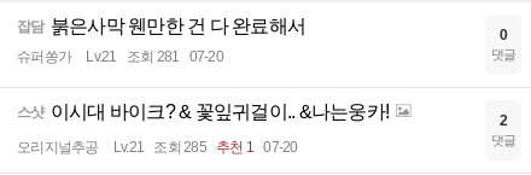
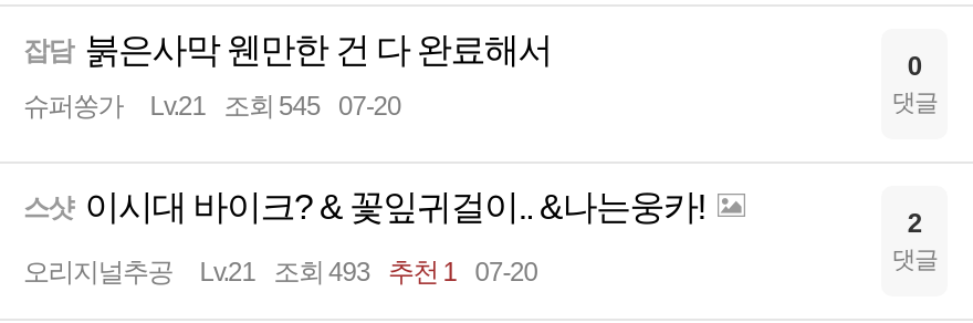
[86,48,223,65] Lv.21 조회 281 07-20 -> [150,91,401,122] Lv.21 조회 545 07-20
[17,139,297,156] 오리지널추공 Lv.21 조회 285 추천 1 07-20 -> [23,257,537,288] 오리지널추공 Lv.21 조회 493 추천 1 07-20

